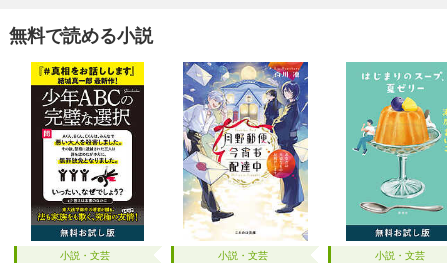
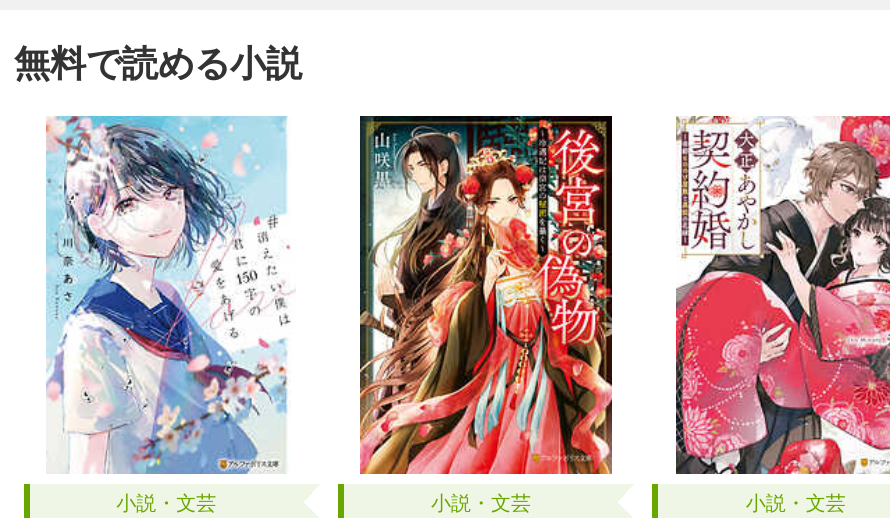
[25,61,145,242] [image] -> [44,114,290,476] [image]
[182,61,309,241] [image] -> [358,114,614,476] [image]
[340,61,444,242] [image] -> [674,114,884,476] [image]

